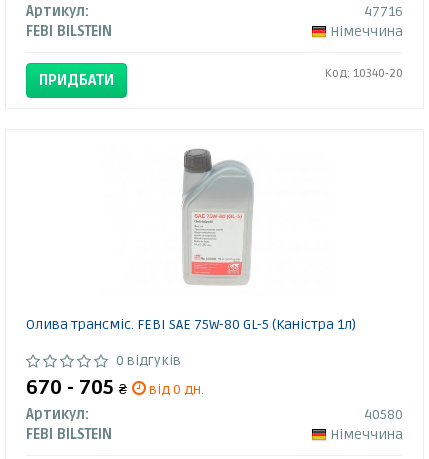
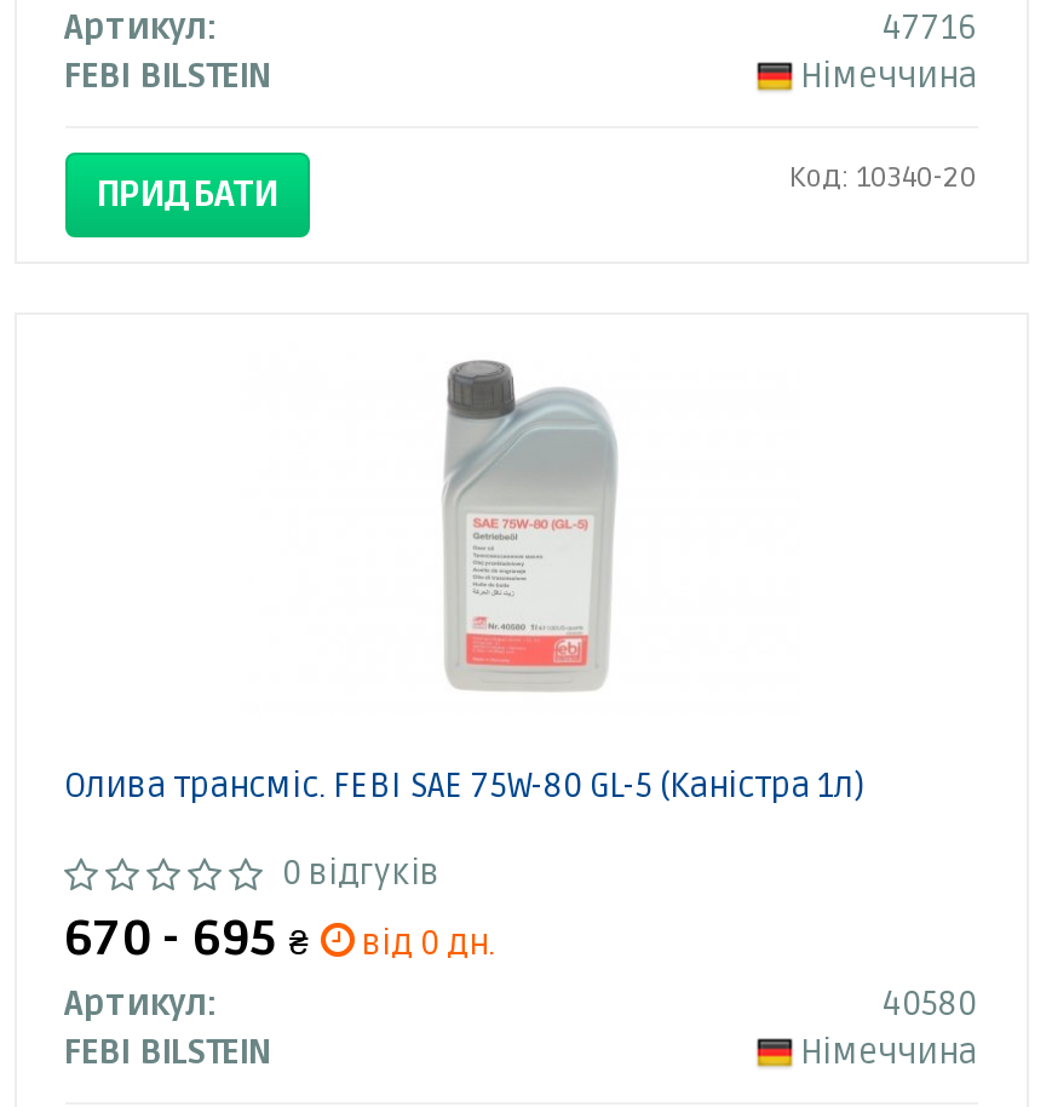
[25,376,126,400] 670 - 705 ₴ -> [64,911,309,969] 670 - 695 ₴

